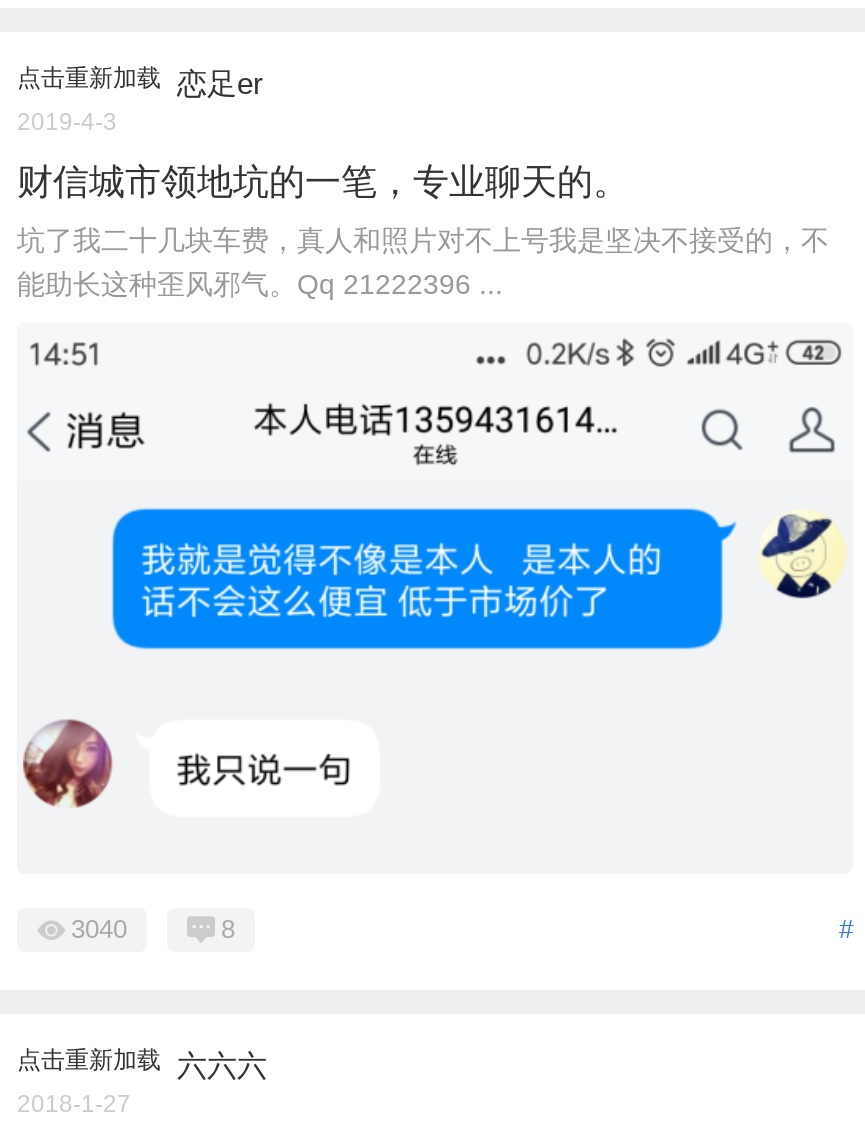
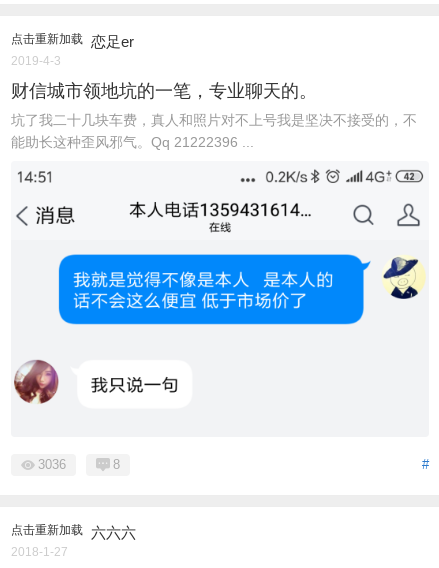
[71,914,127,944] 3040 -> [38,457,66,472] 3036

